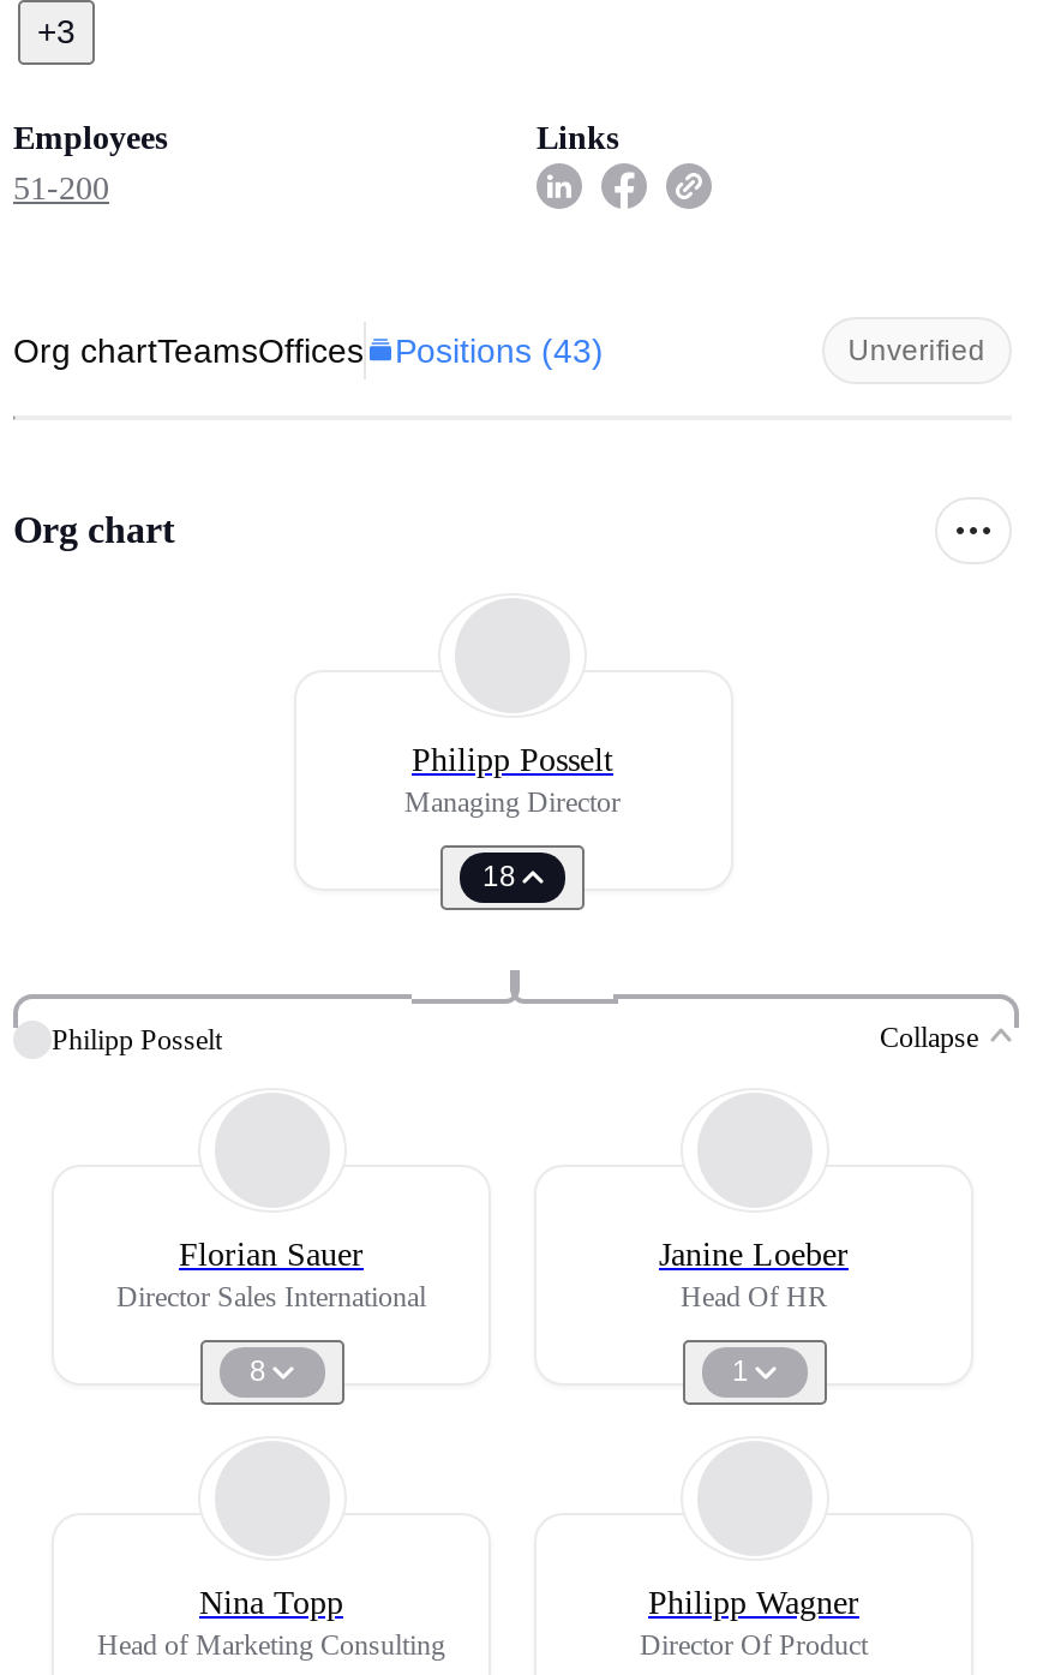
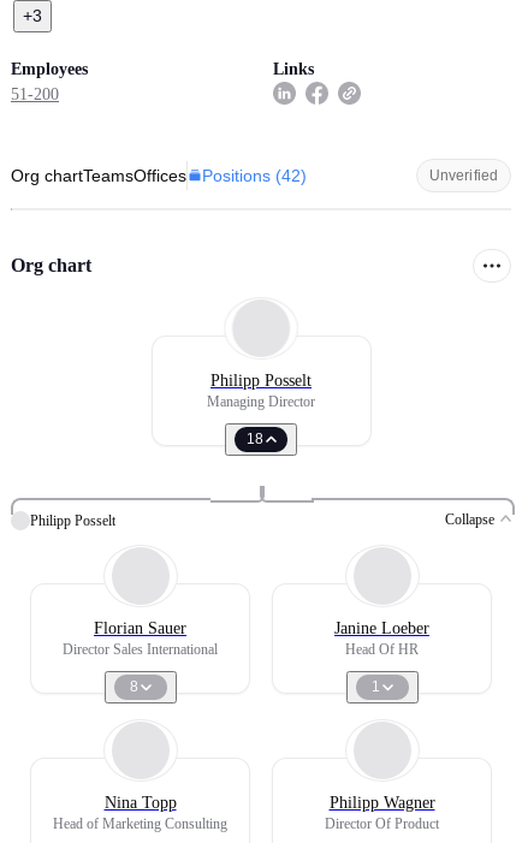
[13,331,604,370] Org chartTeamsOffices Positions (43) -> [11,166,307,185] Org chartTeamsOffices Positions (42)

